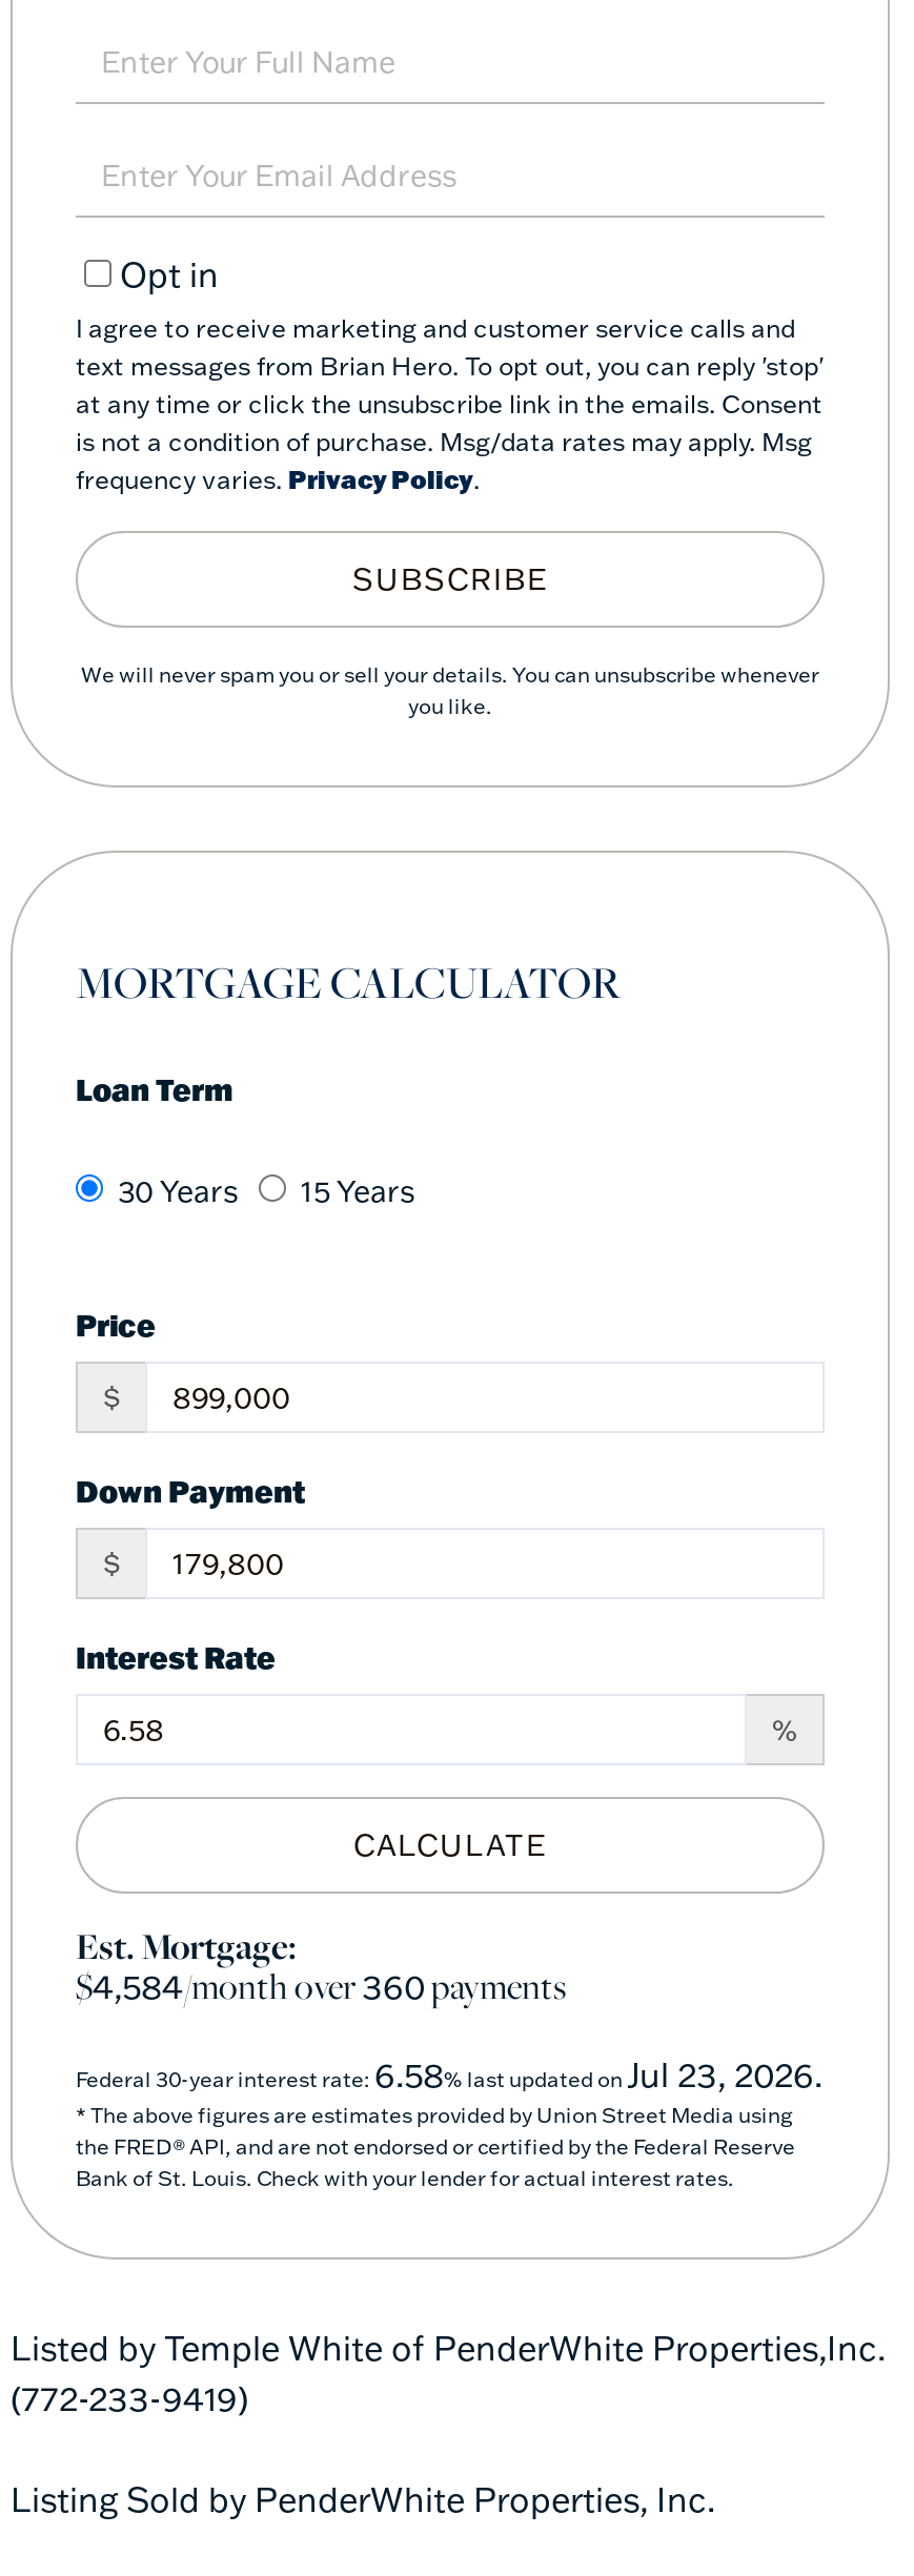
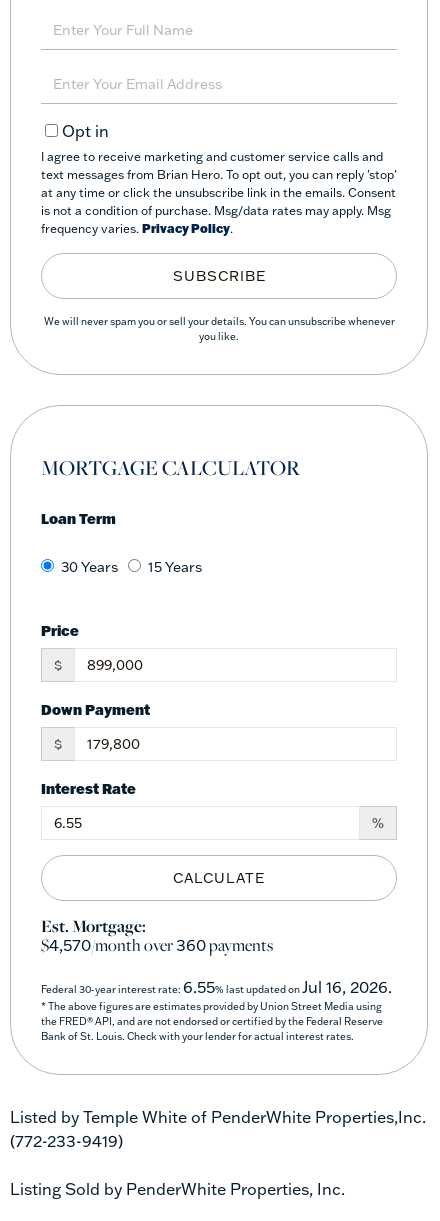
[76,1960,566,2011] $4,584/month over360payments -> [41,933,273,957] $4,570/month over360payments
[76,2053,822,2095] Federal 30-year interest rate: 6.58% last updated on Jul 23, 2026. -> [41,977,392,997] Federal 30-year interest rate: 6.55% last updated on Jul 16, 2026.

